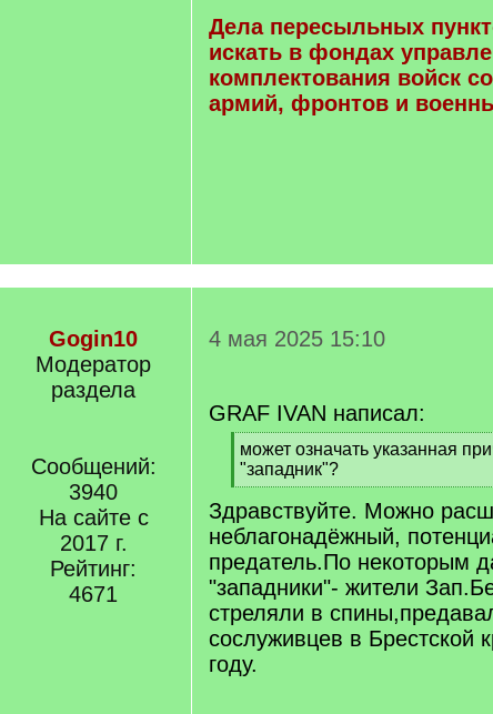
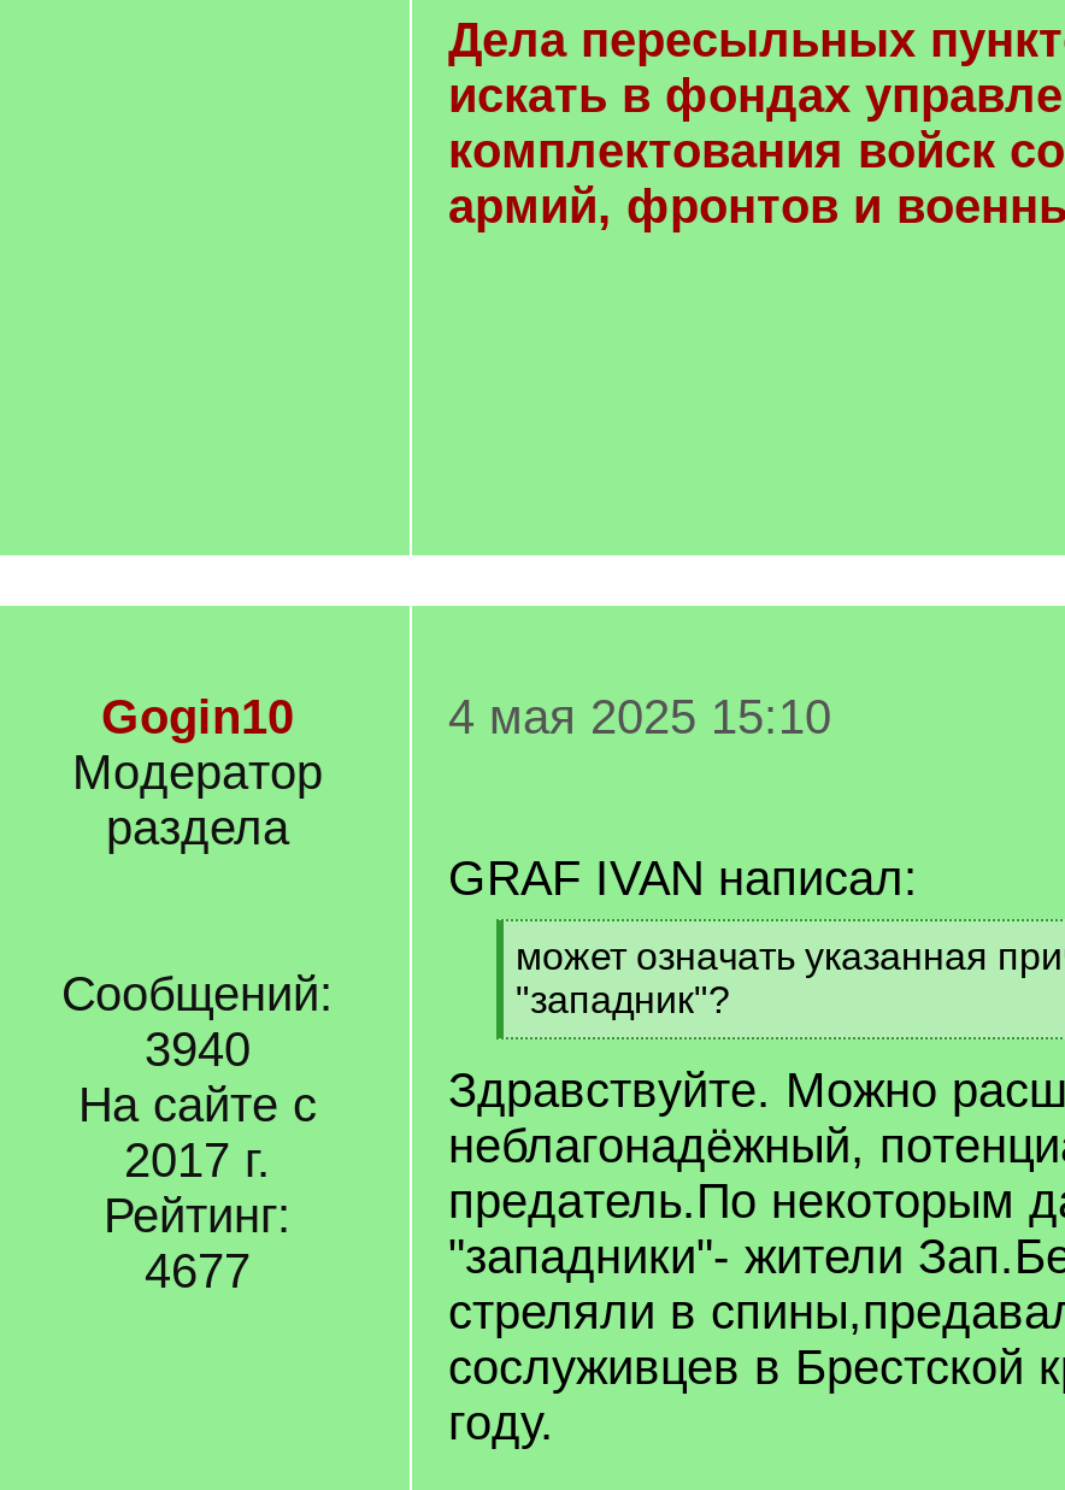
[69,582,118,606] 4671 -> [145,1244,251,1297] 4677

